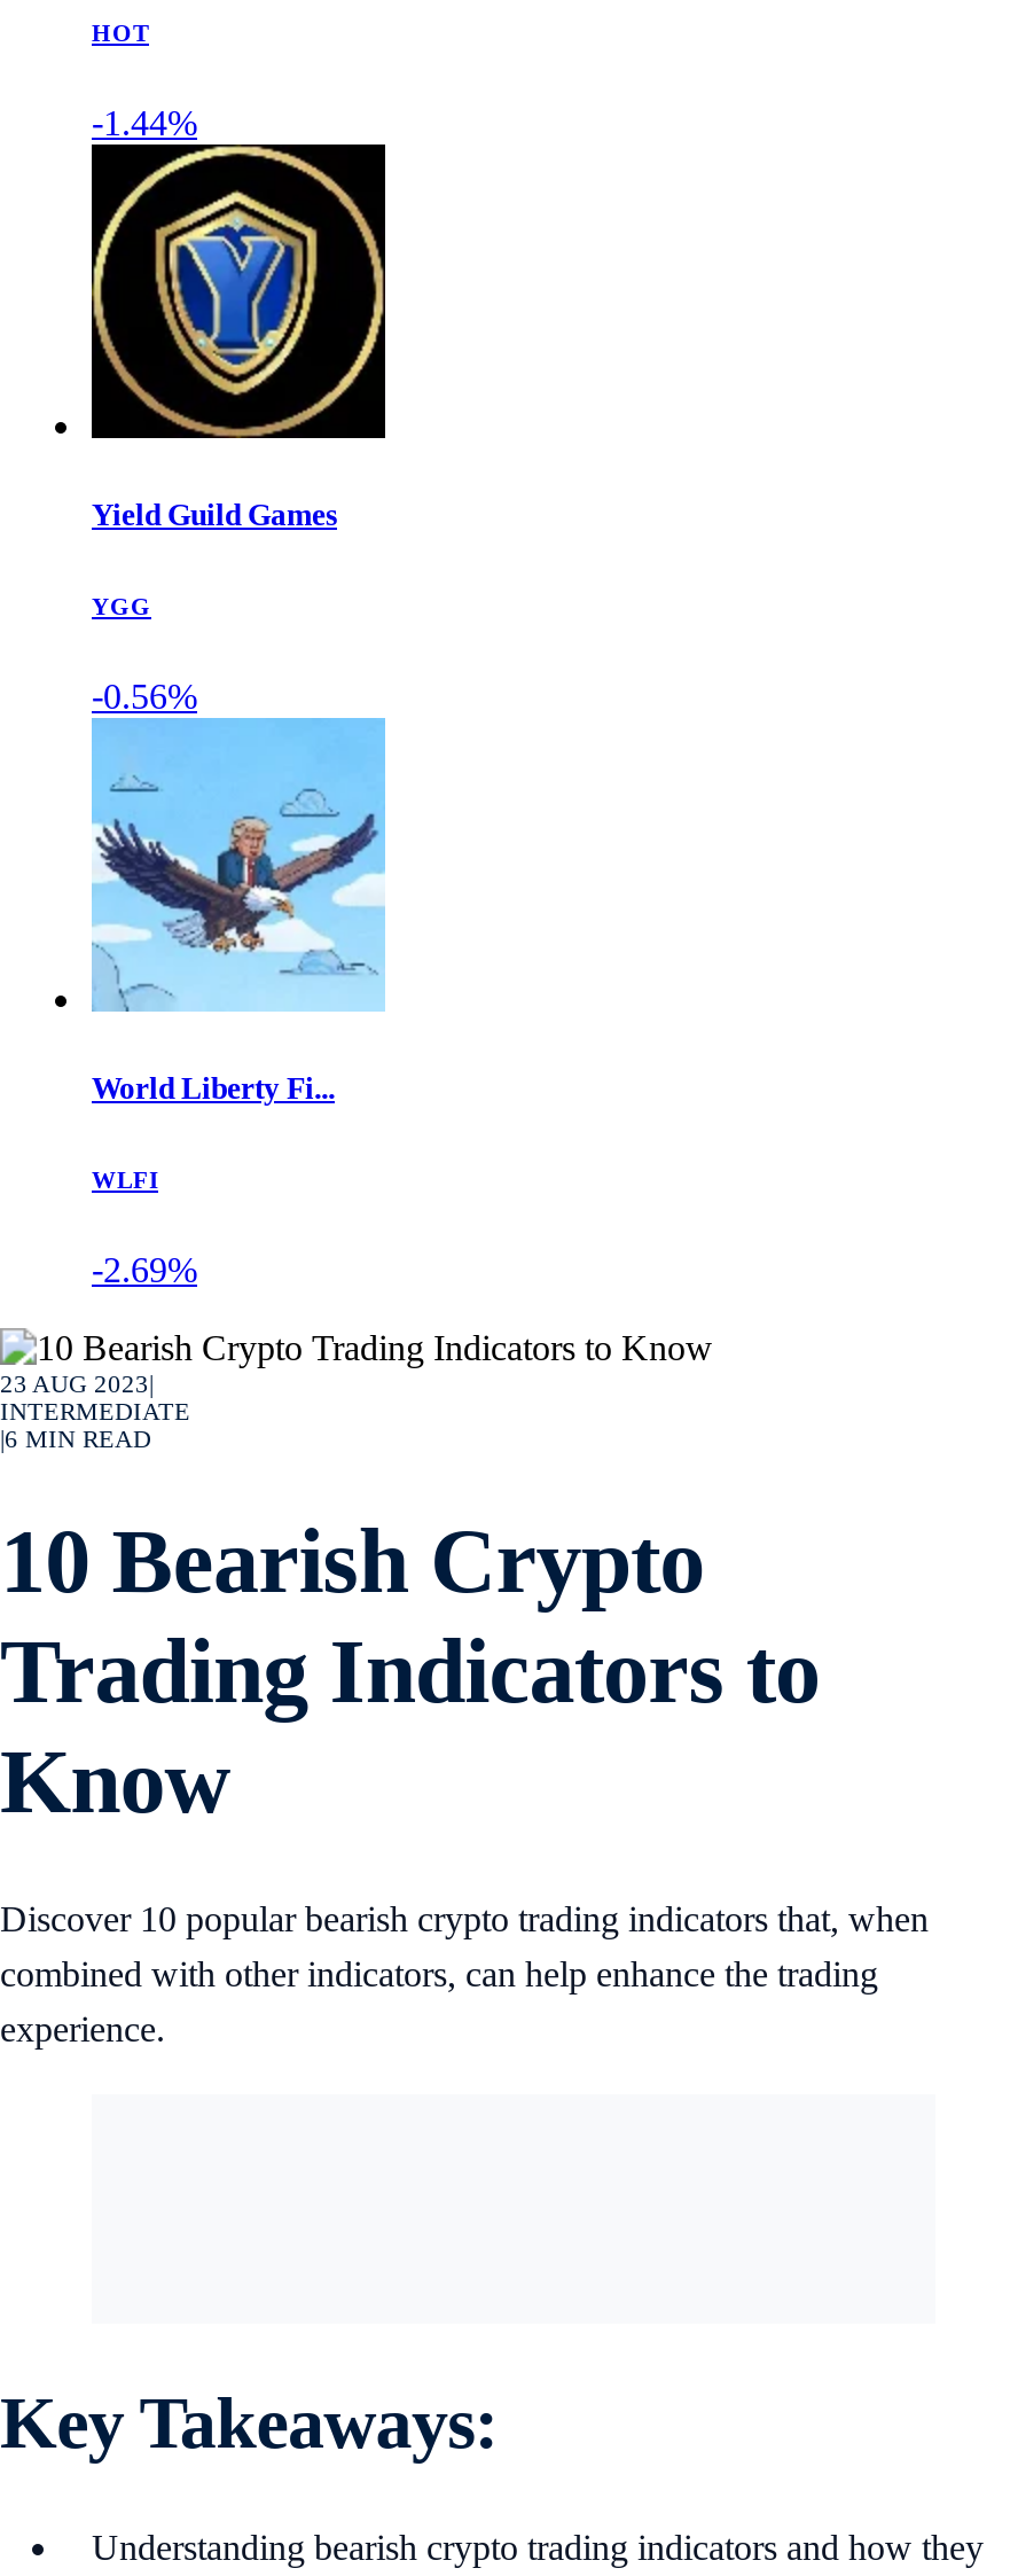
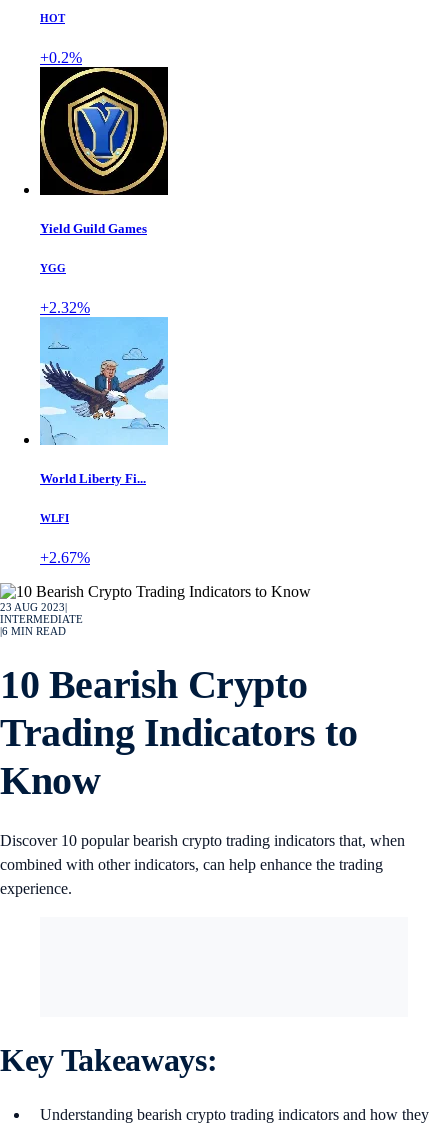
[92,103,197,142] -1.44% -> [40,49,82,66] +0.2%
[92,677,197,716] -0.56% -> [40,299,90,316] +2.32%
[92,1251,197,1290] -2.69% -> [40,549,90,566] +2.67%

